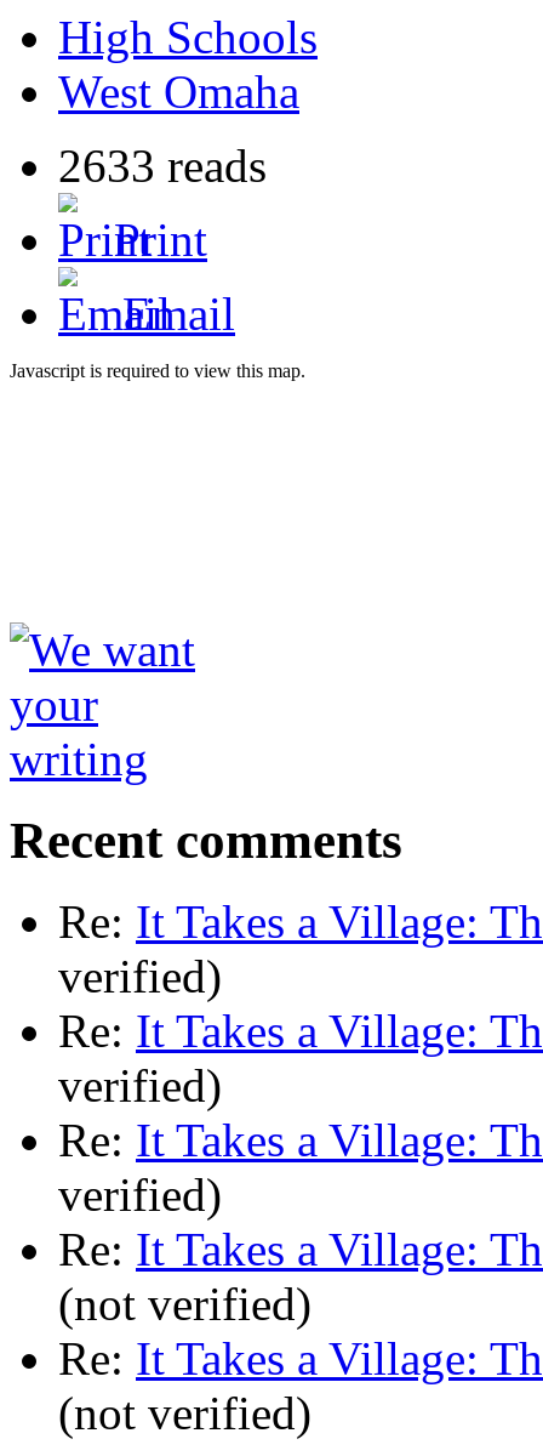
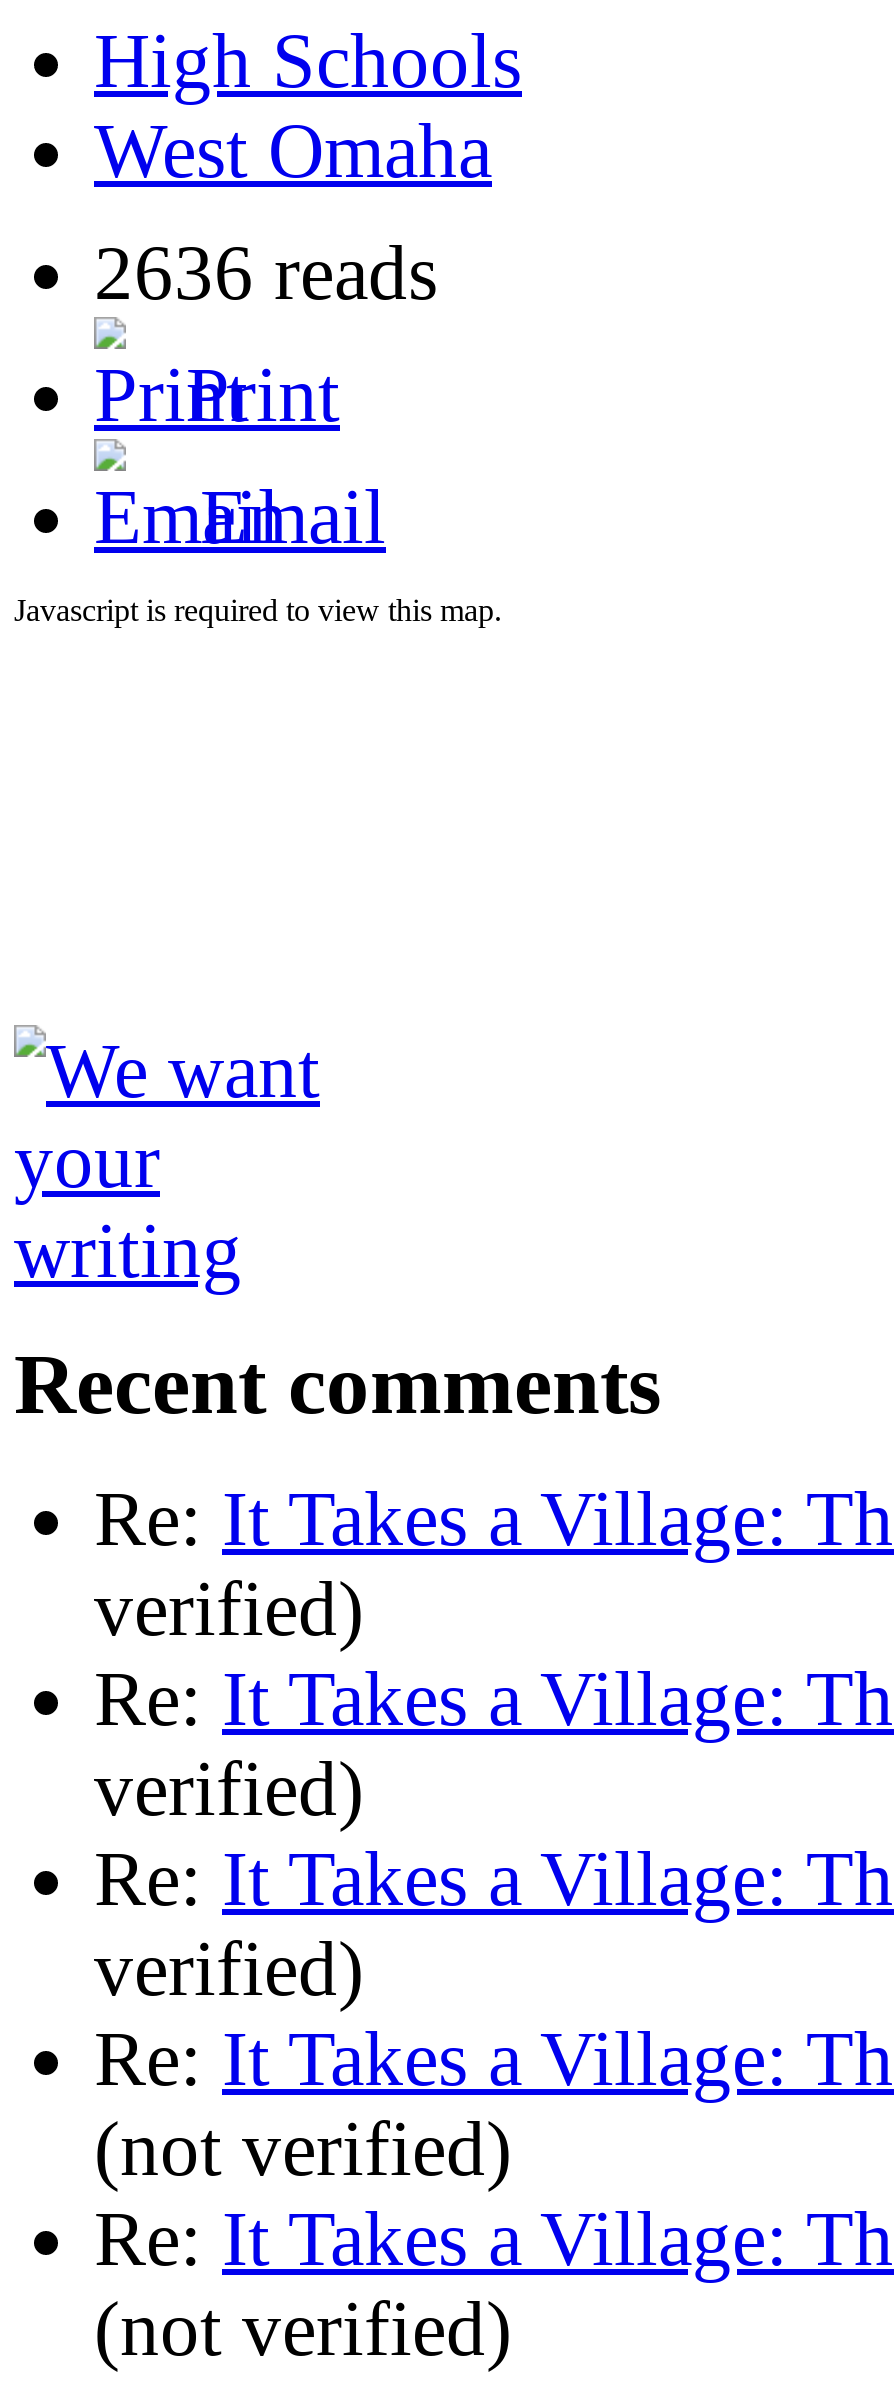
[58,140,267,192] 2633 reads -> [94,230,438,316] 2636 reads

